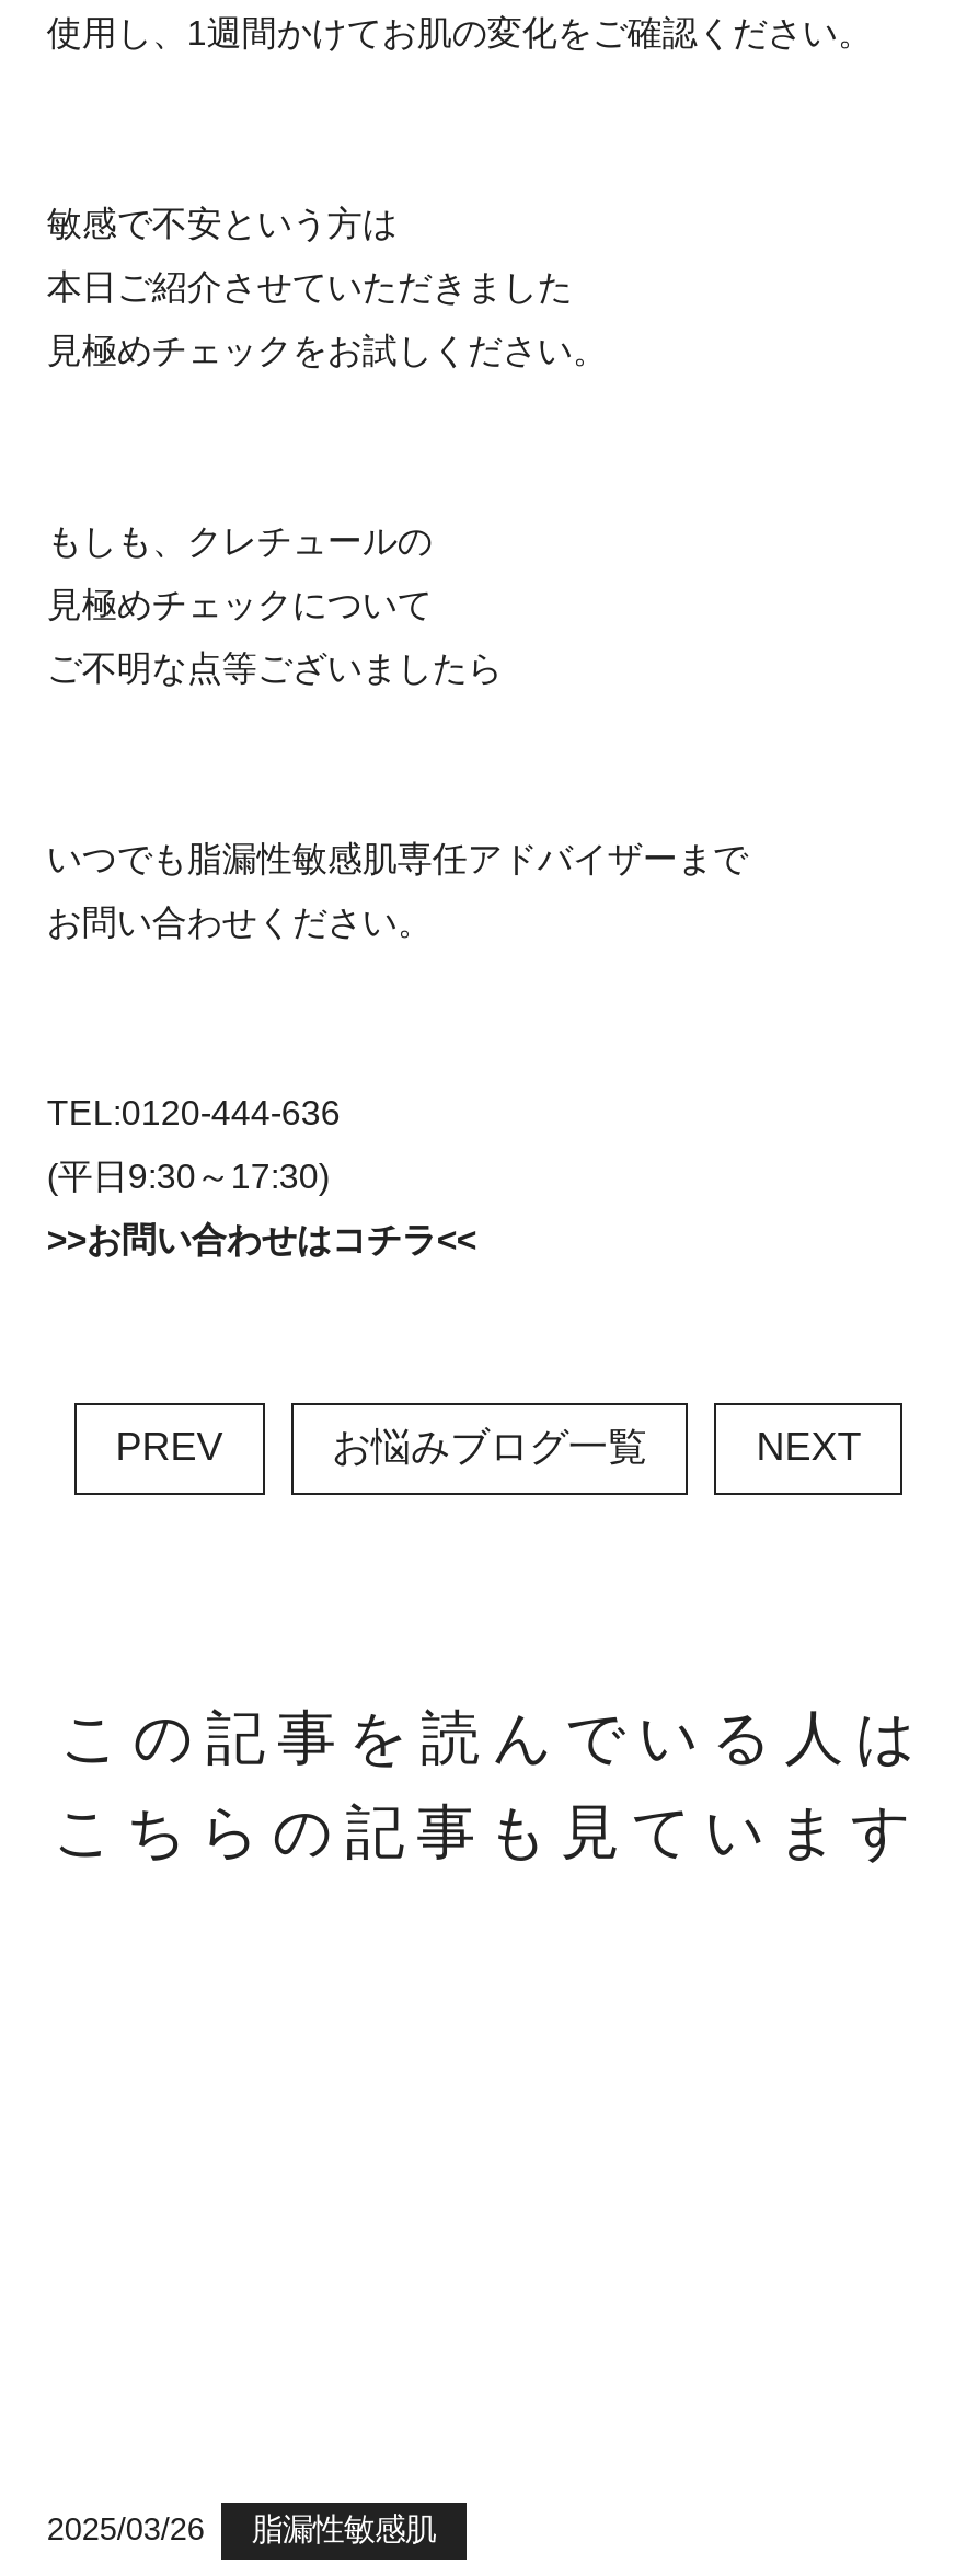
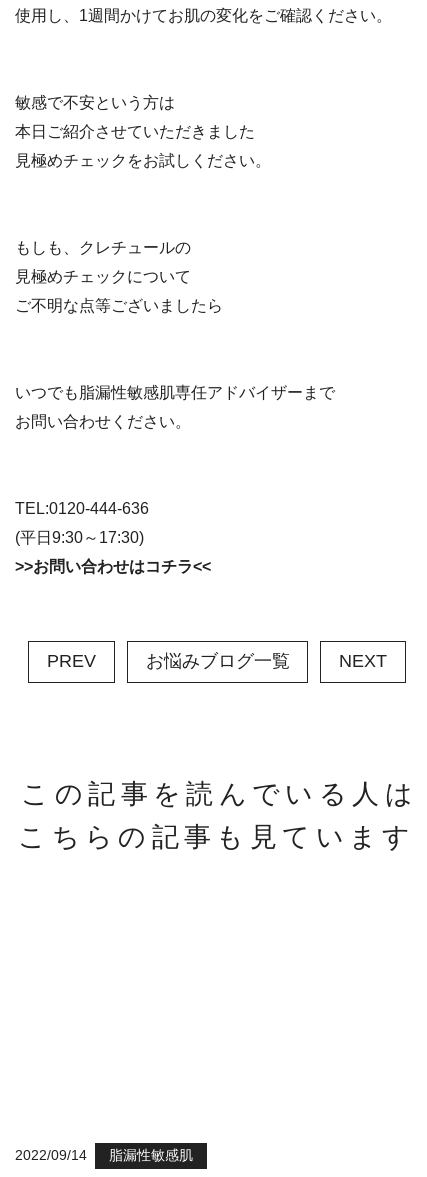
[47,2512,436,2547] 2025/03/26 脂漏性敏感肌 -> [15,1147,193,1163] 2022/09/14 脂漏性敏感肌

